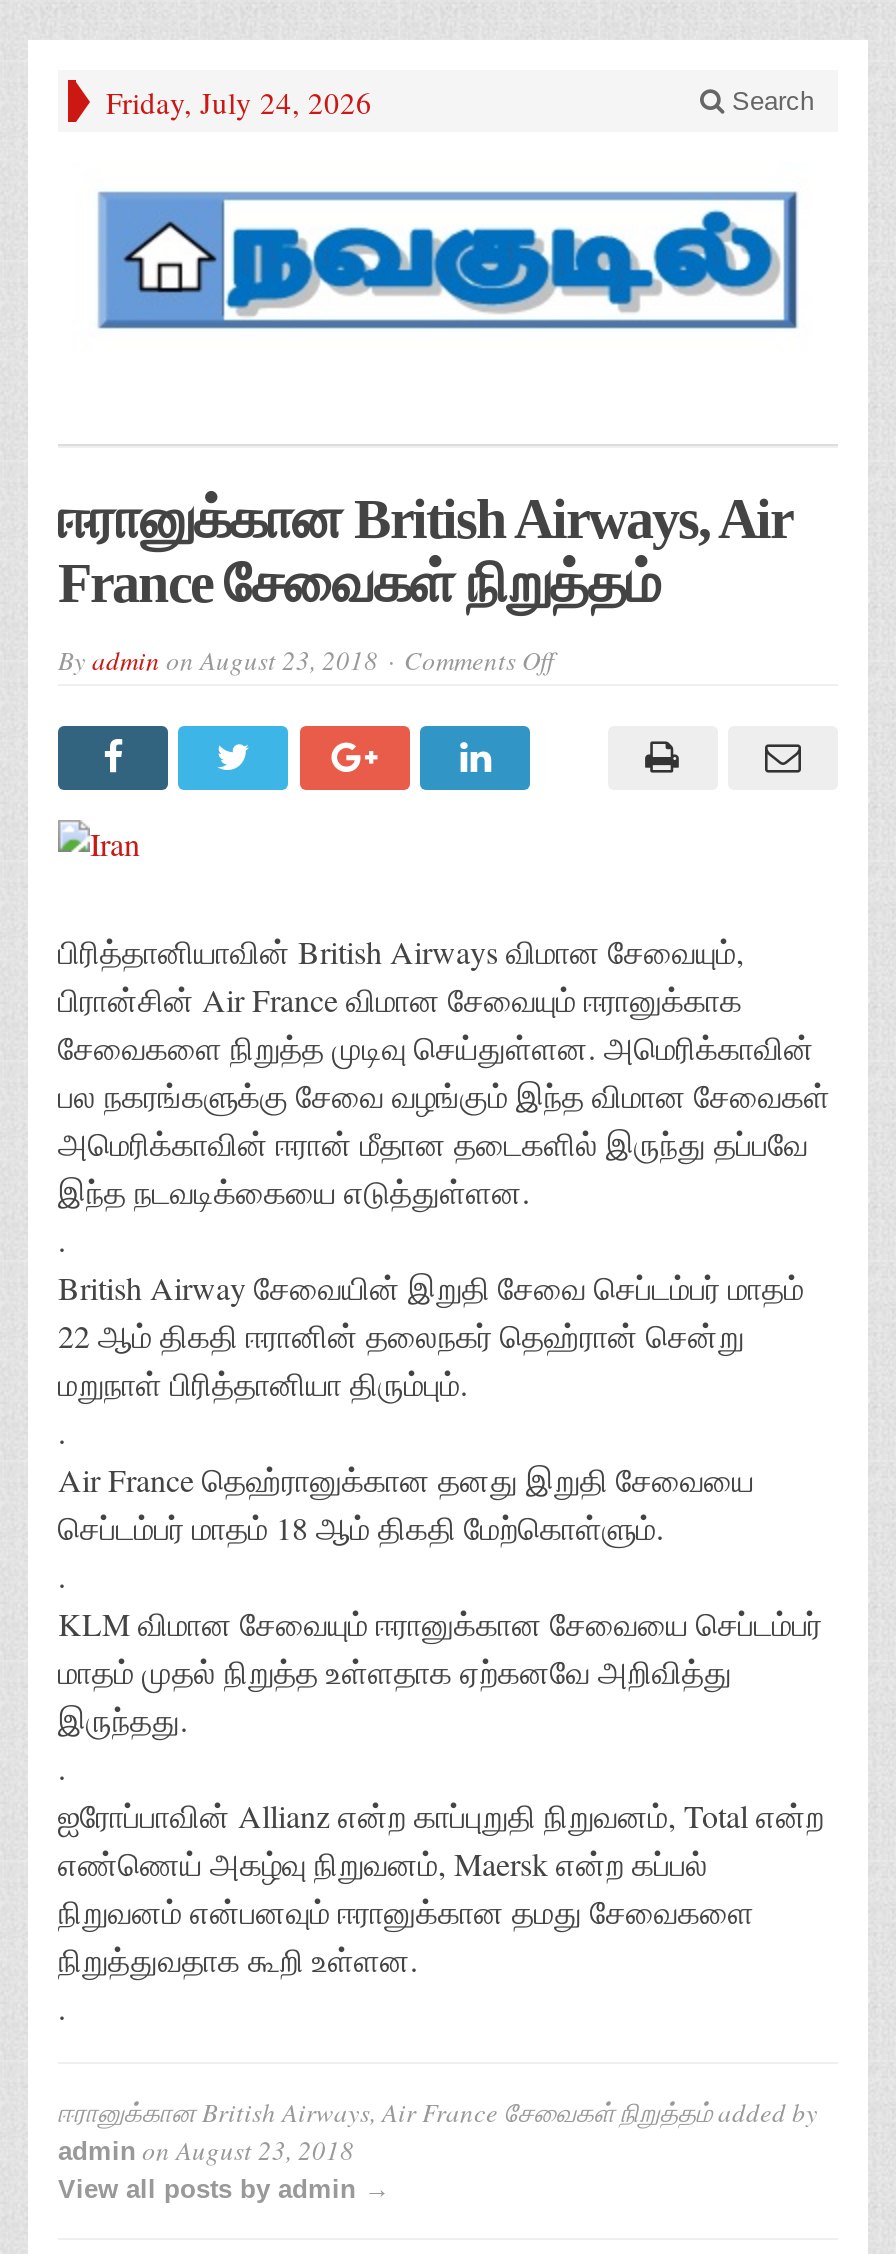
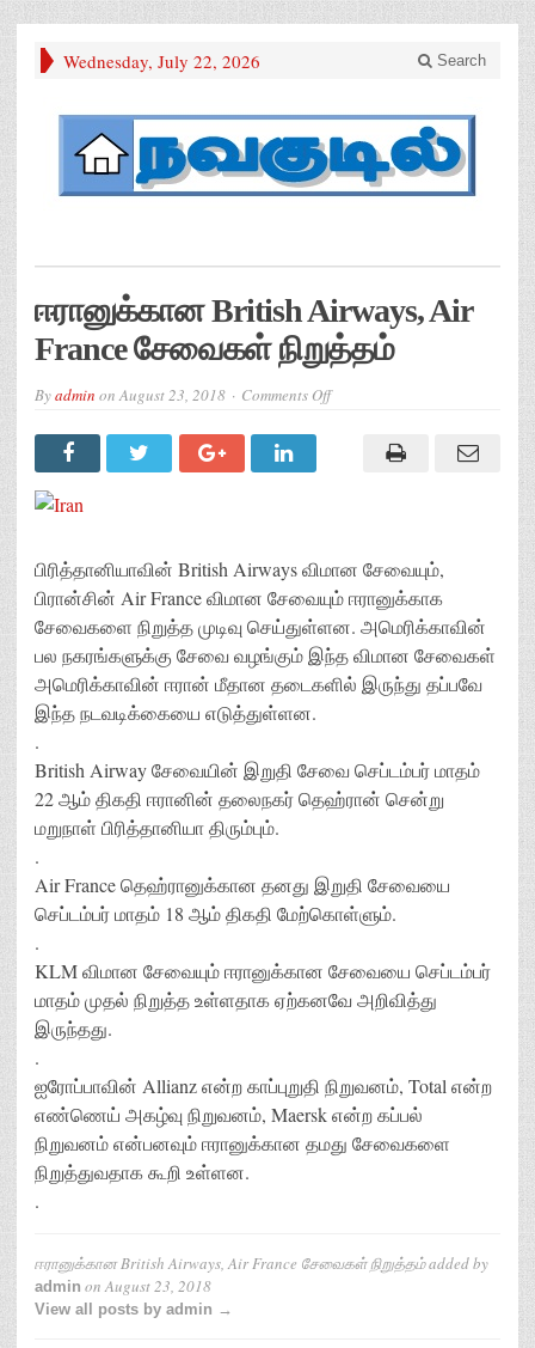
[106,82,372,122] Friday, July 24, 2026 -> [63,49,260,73] Wednesday, July 22, 2026

